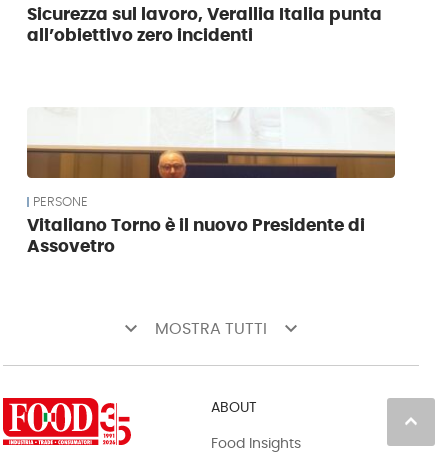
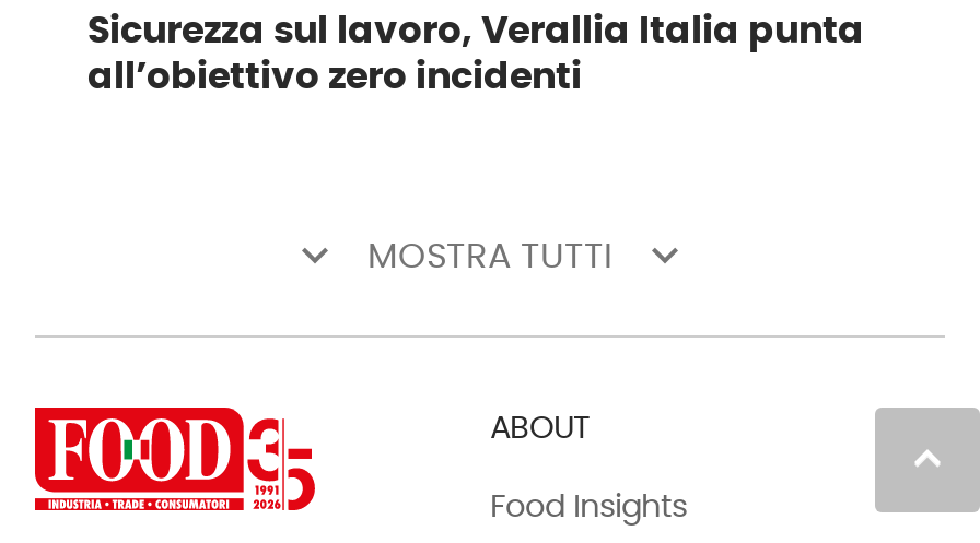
[26,131,396,255] [image] | PERSONE | Vitaliano Torno è il nuovo Presidente di | Assovetro -> none

